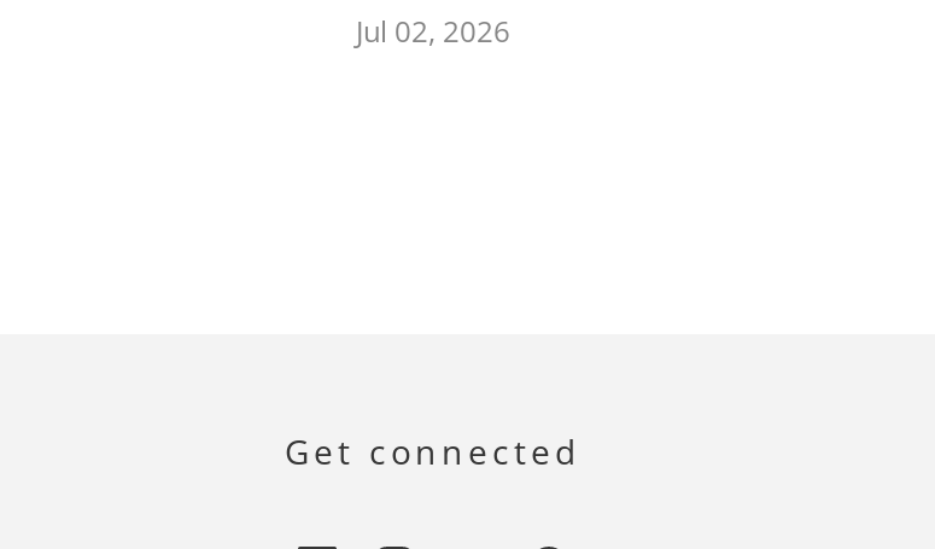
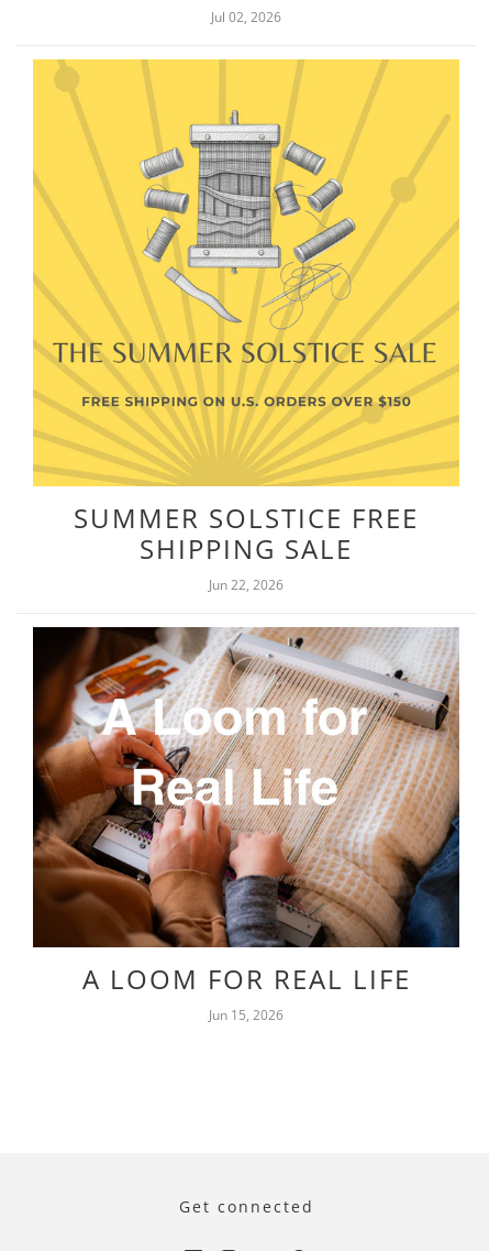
none -> [32,58,460,594] [image] | SUMMER SOLSTICE FREE | SHIPPING SALE | Jun 22, 2026
none -> [32,626,460,1024] [image] | A LOOM FOR REAL LIFE | Jun 15, 2026

